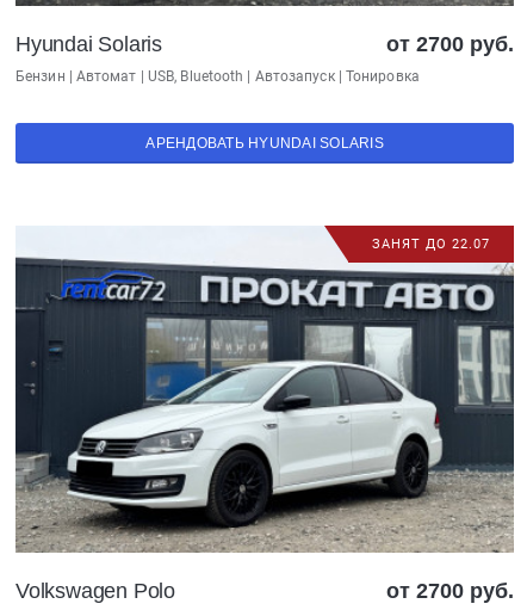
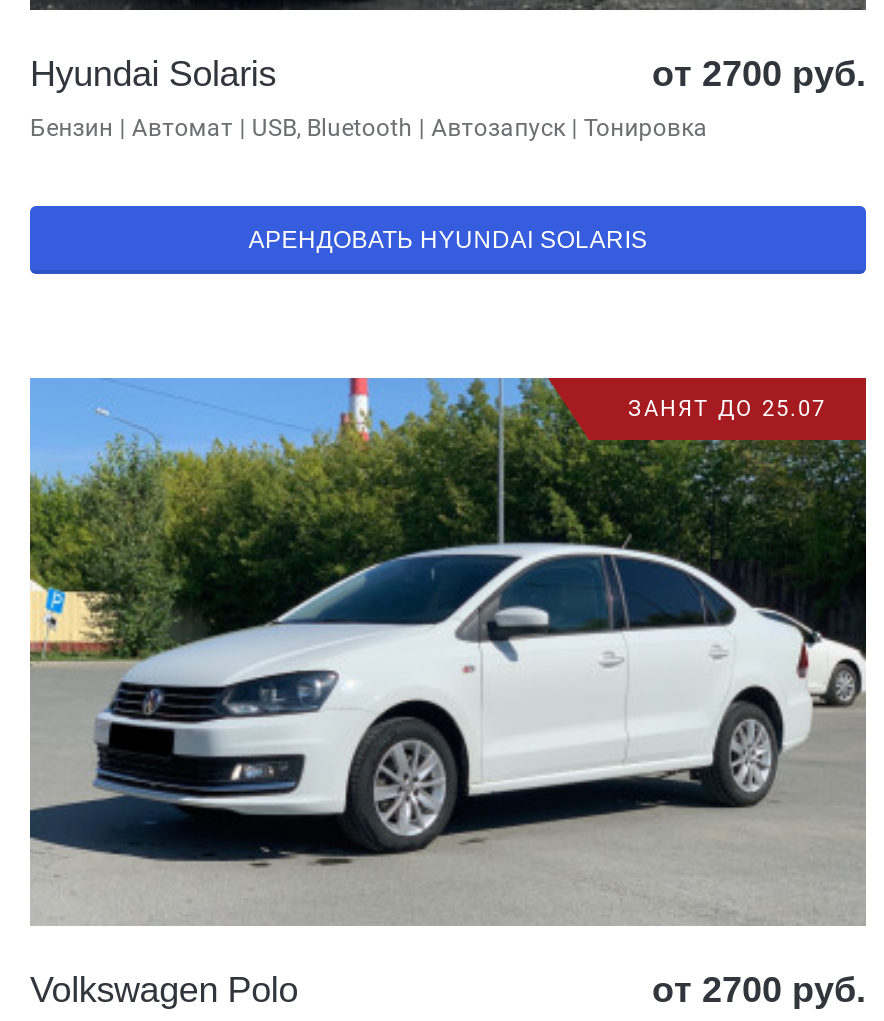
[14,226,515,552] [image] | ЗАНЯТ ДО 22.07 -> [28,376,866,922] [image] | ЗАНЯТ ДО 25.07

